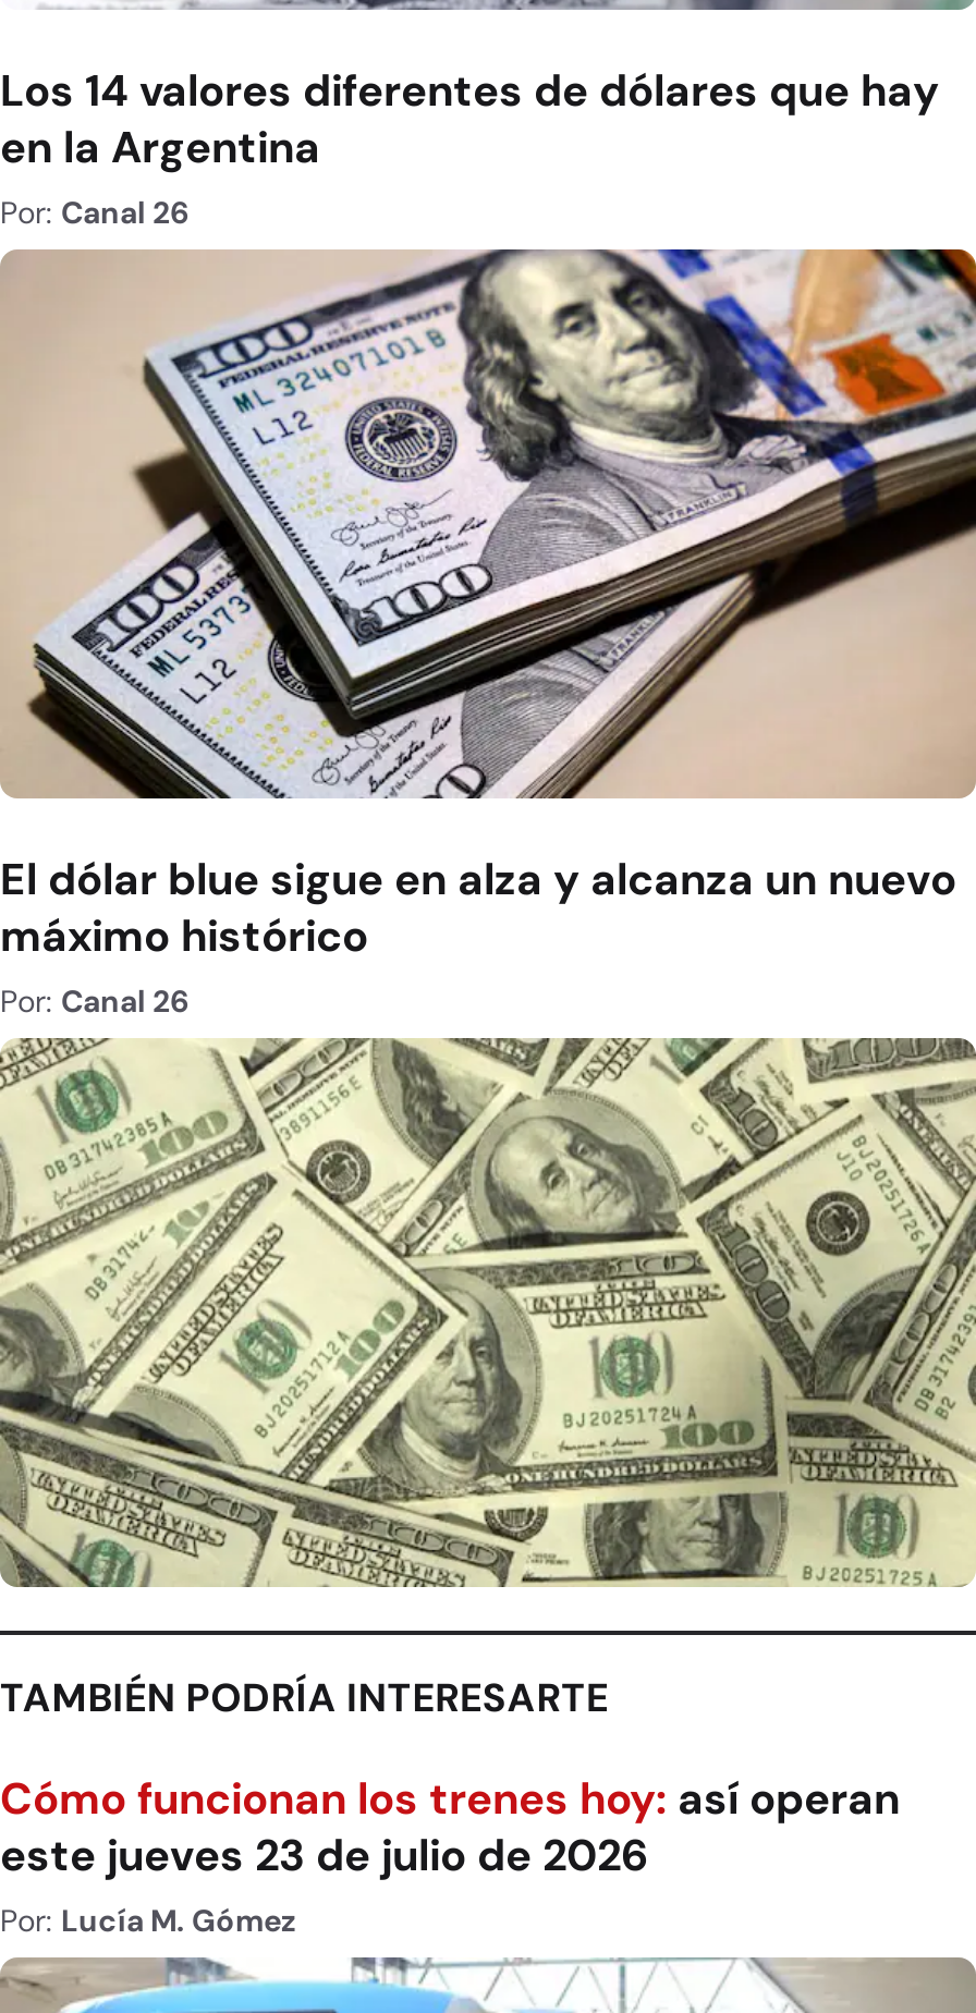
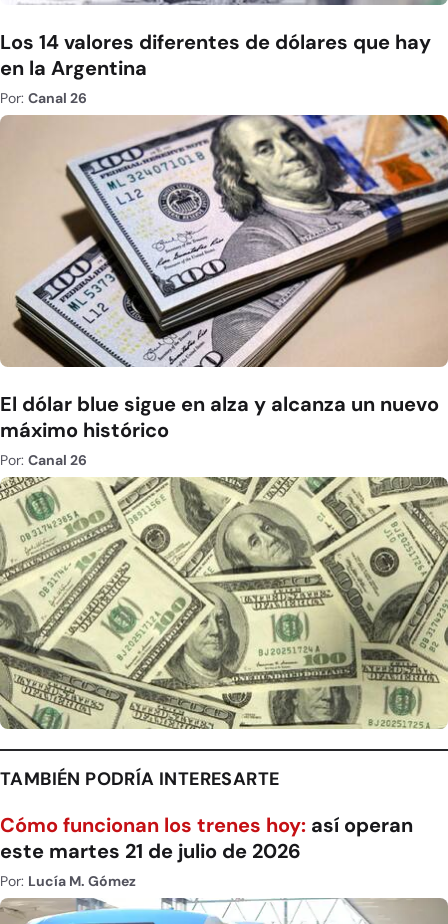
[0,1825,649,1882] este jueves 23 de julio de 2026 -> [0,838,301,864] este martes 21 de julio de 2026

